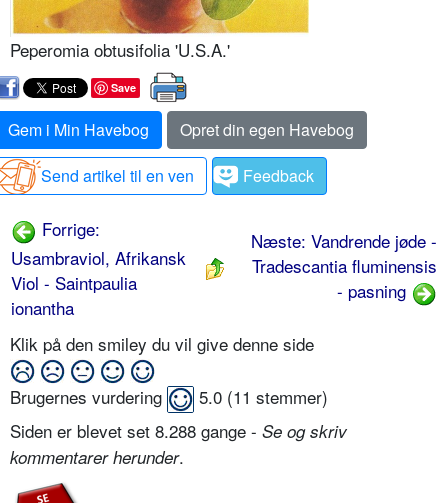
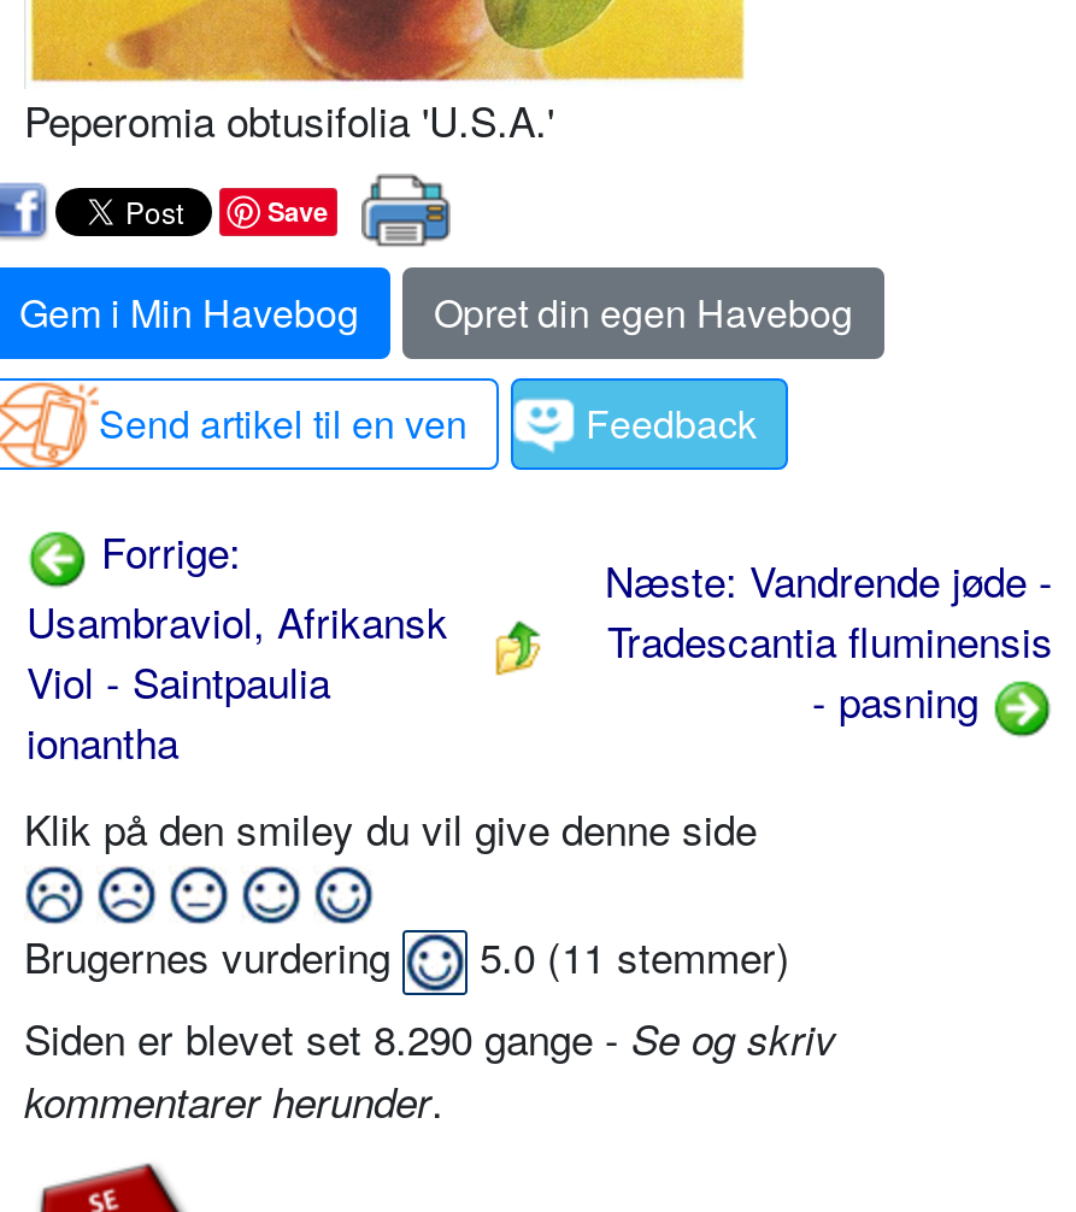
[10,418,347,443] Siden er blevet set 8.288 gange - Se og skriv -> [24,1008,836,1068] Siden er blevet set 8.290 gange - Se og skriv

